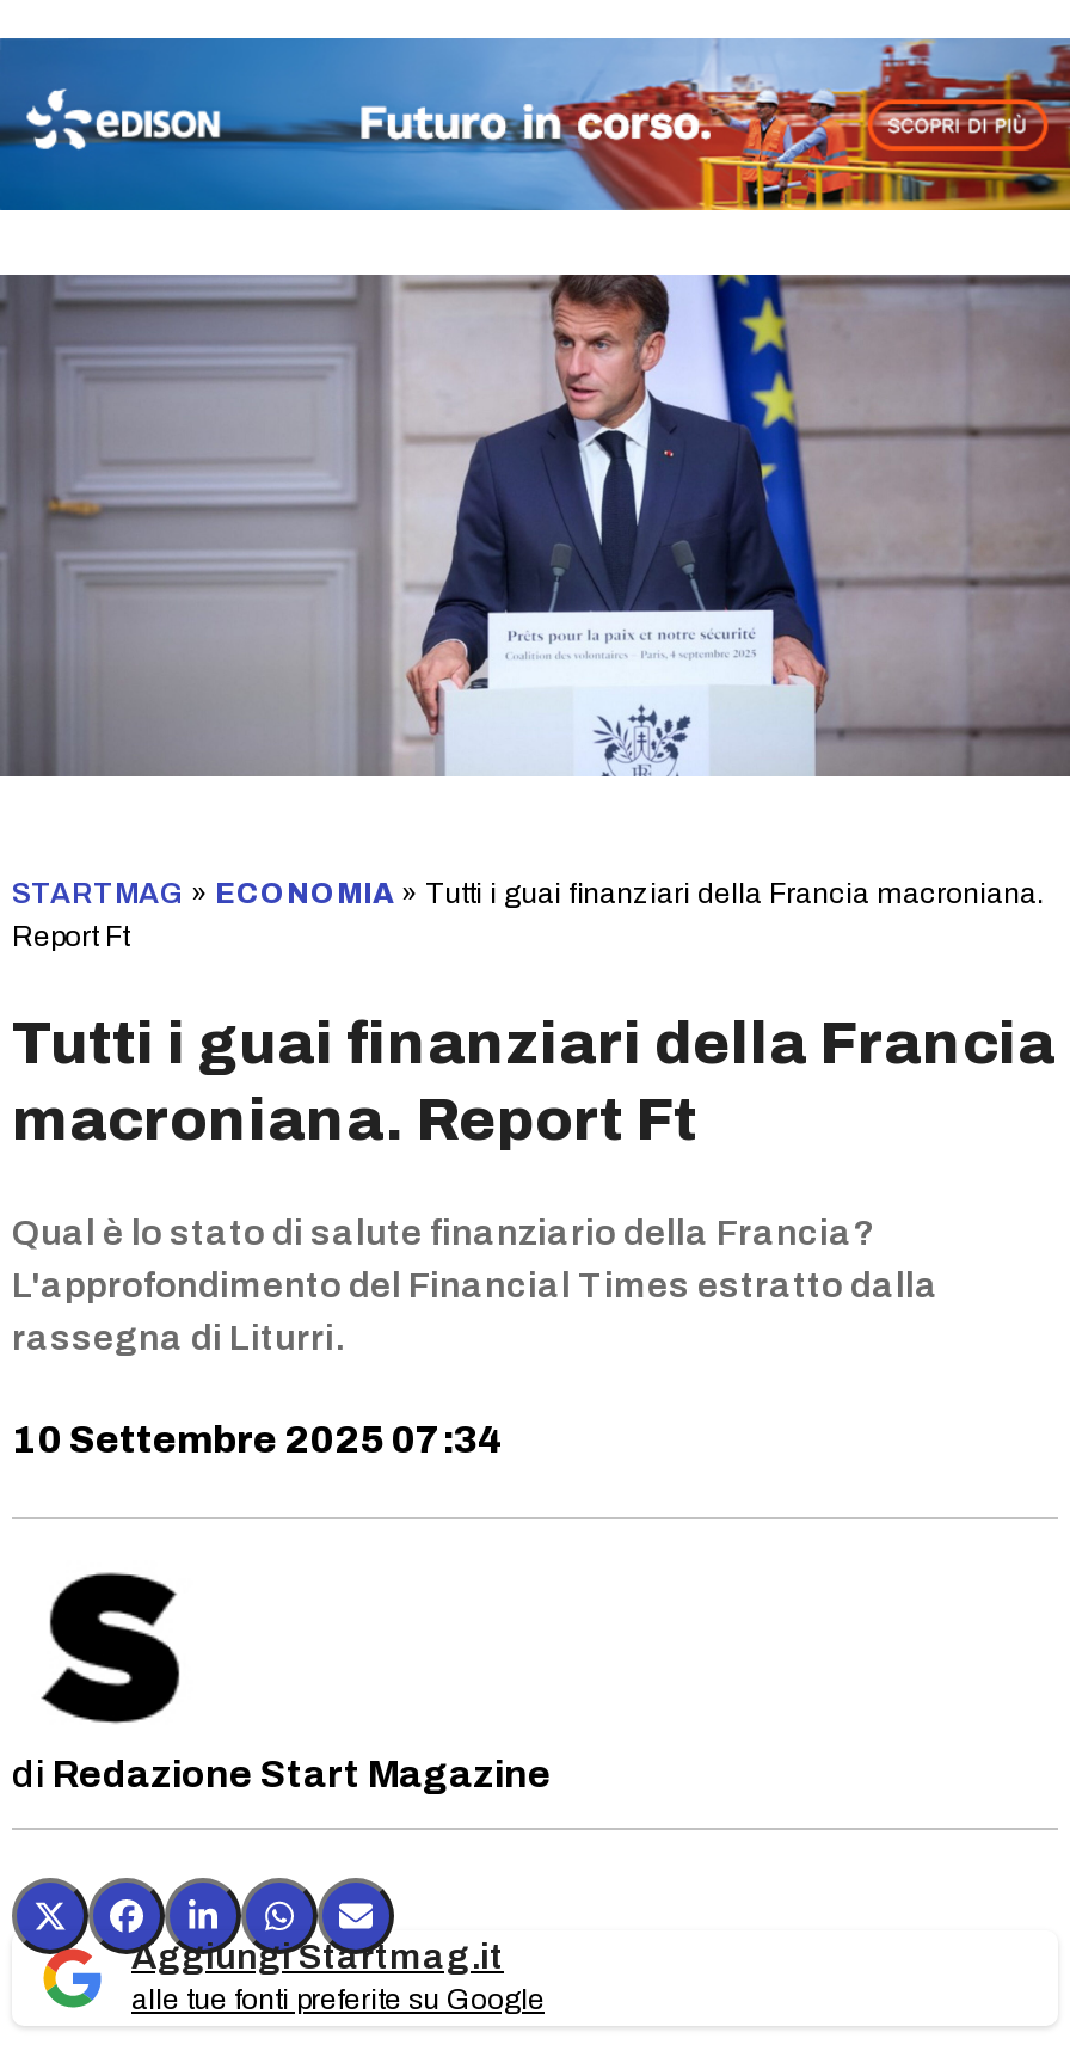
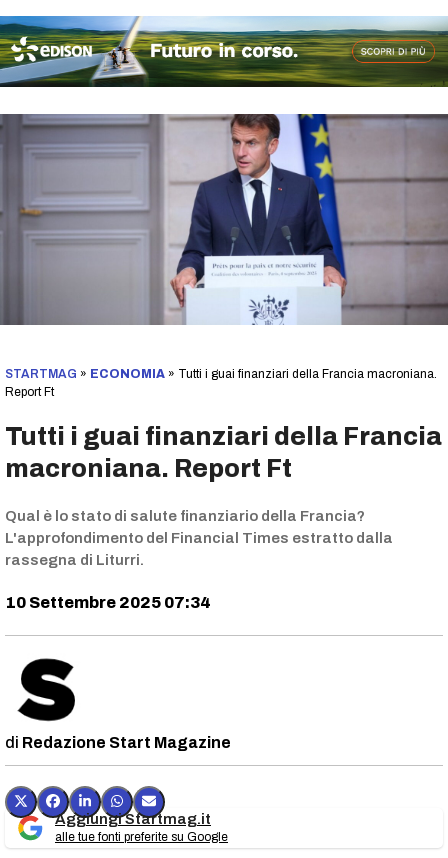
[7,36,1063,213] [image] -> [3,16,445,88] [image]

